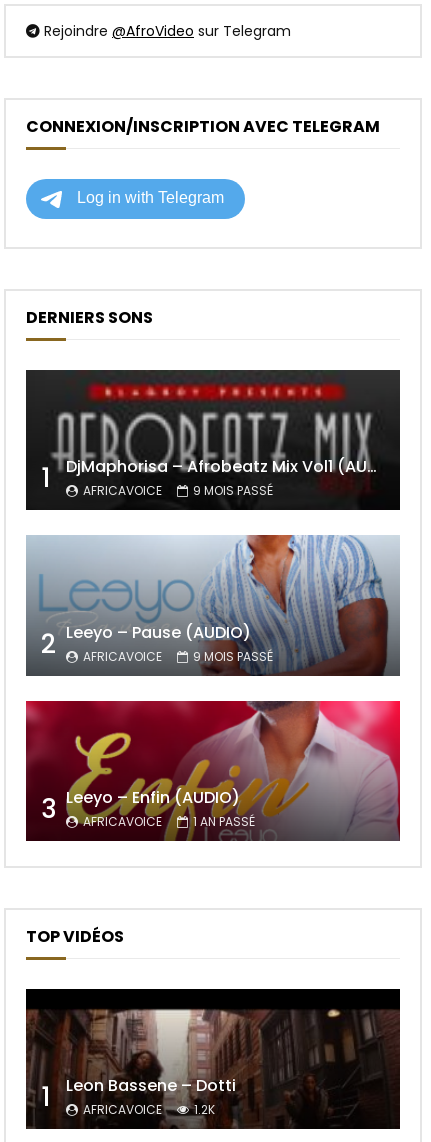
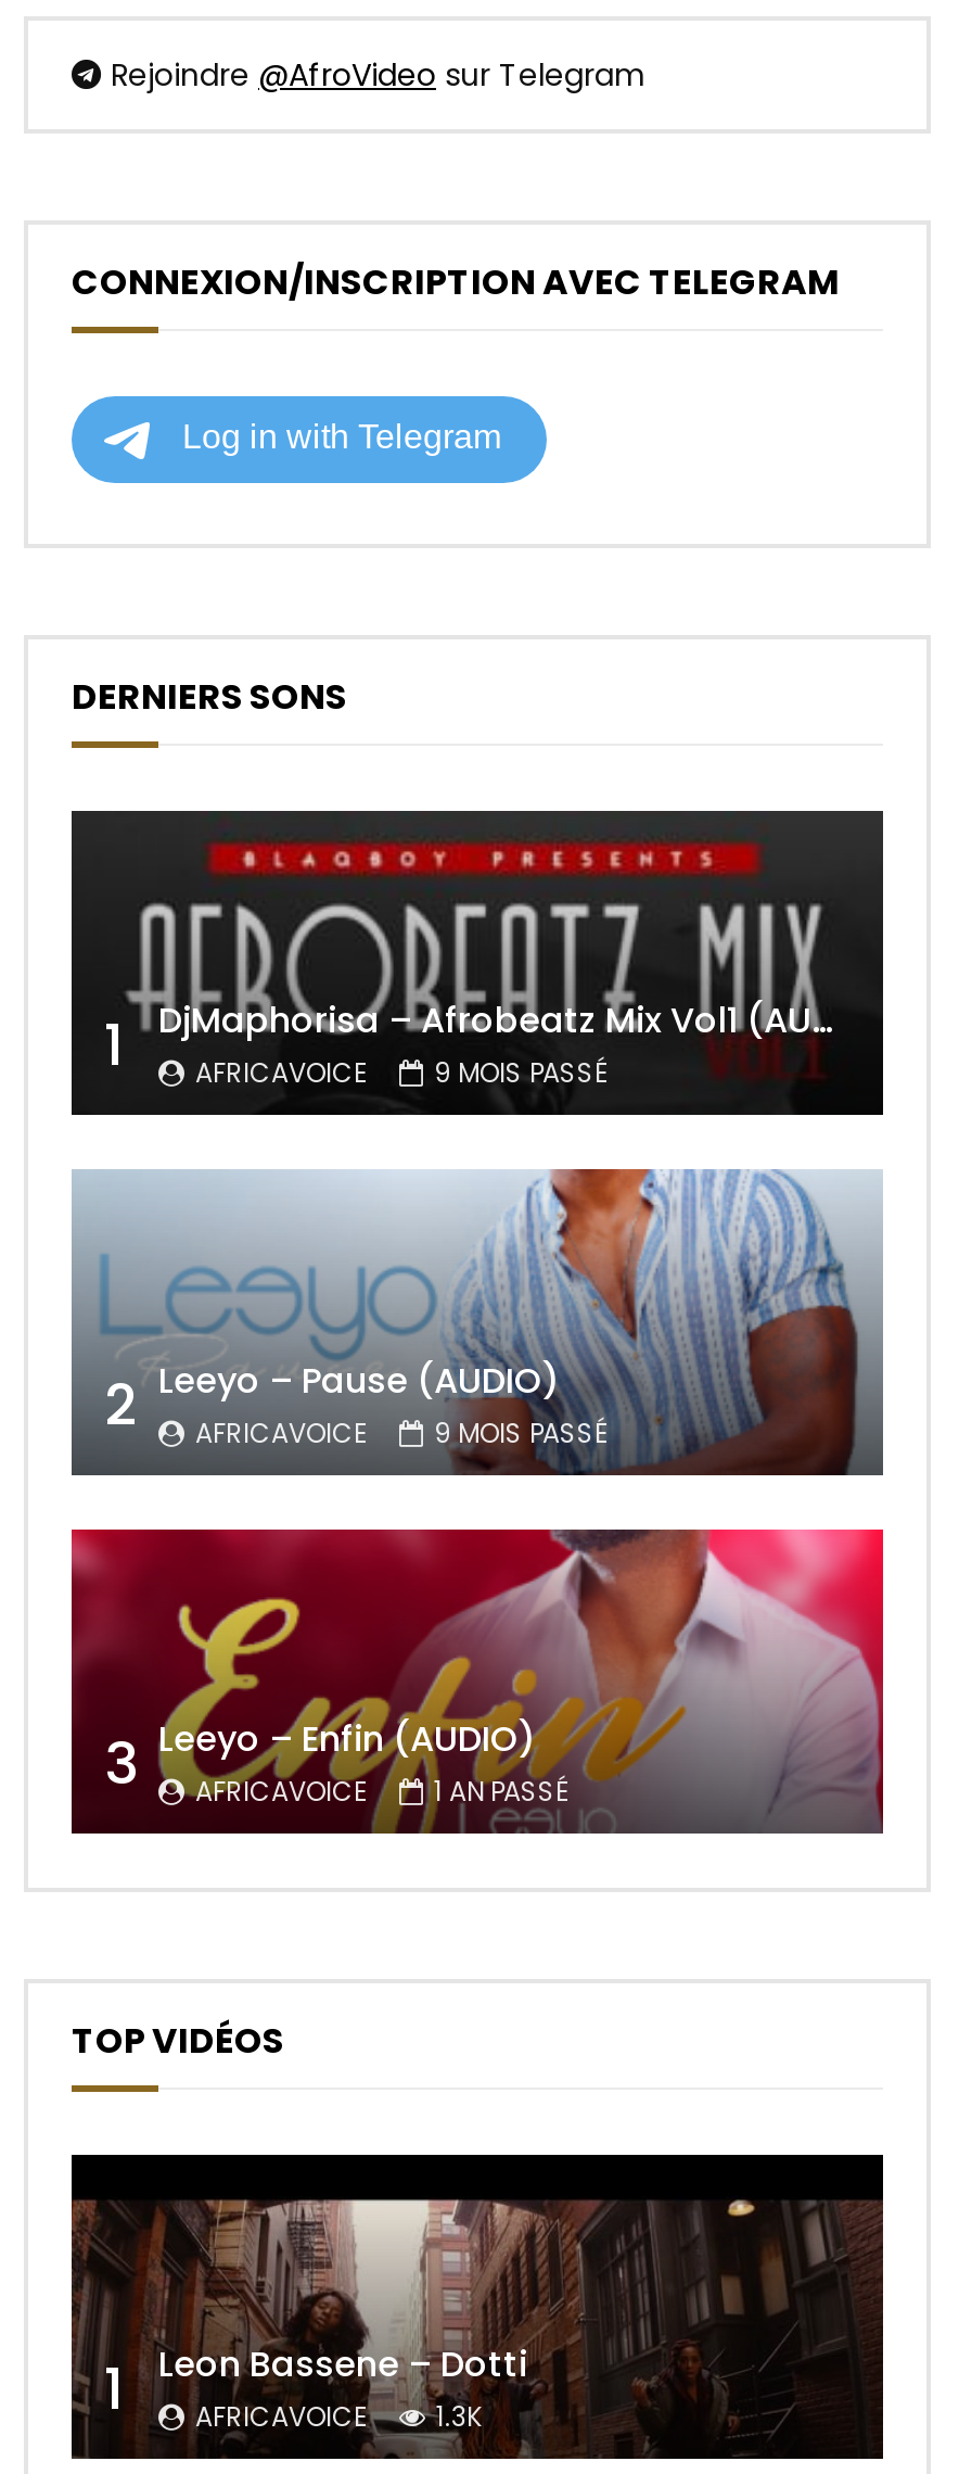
[41,1074,236,1118] 1 Leon Bassene – Dotti AFRICAVOICE 1.2K -> [104,2340,527,2435] 1 Leon Bassene – Dotti AFRICAVOICE 1.3K

